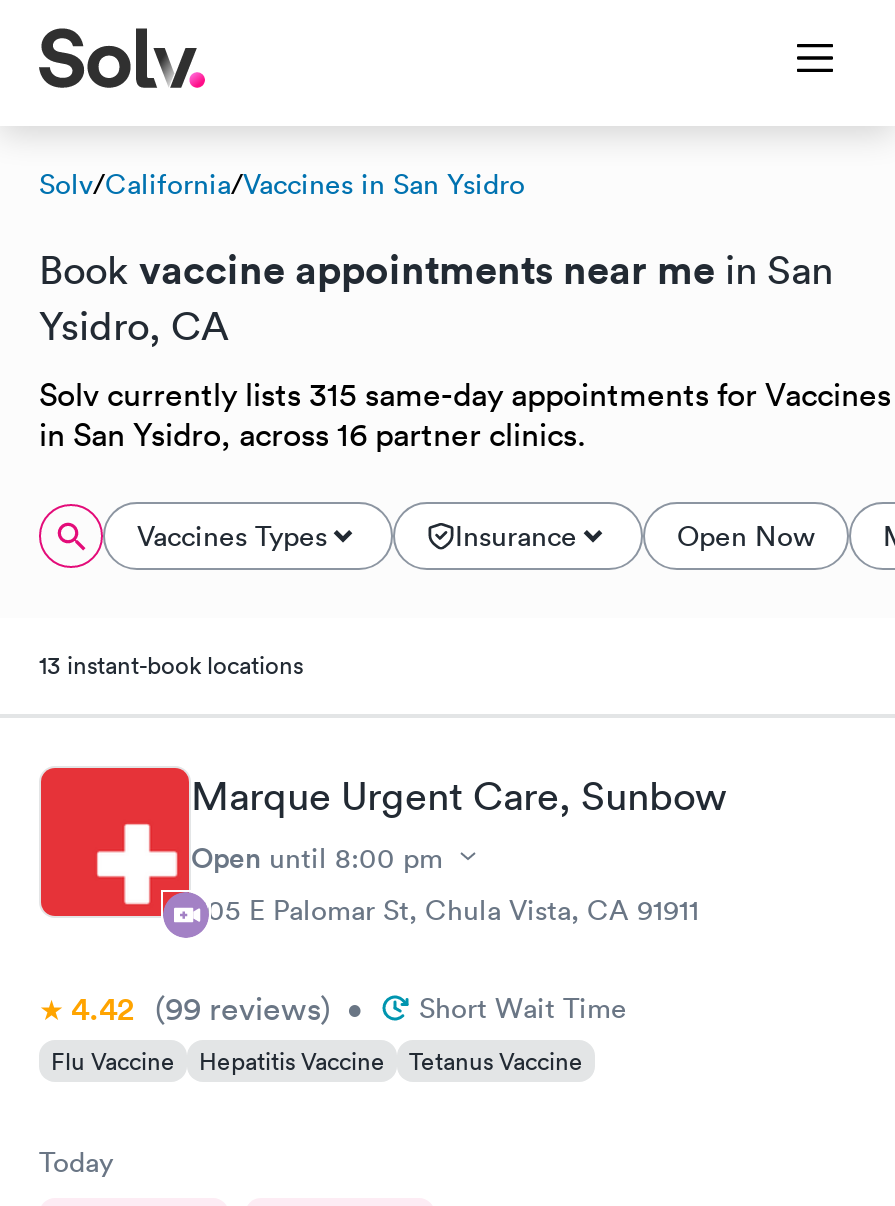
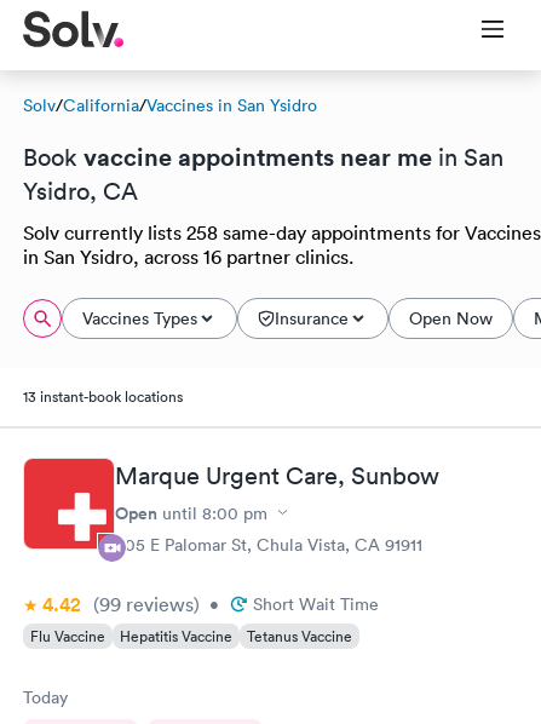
[39,374,891,414] Solv currently lists 315 same-day appointments for Vaccines -> [23,220,541,245] Solv currently lists 258 same-day appointments for Vaccines

